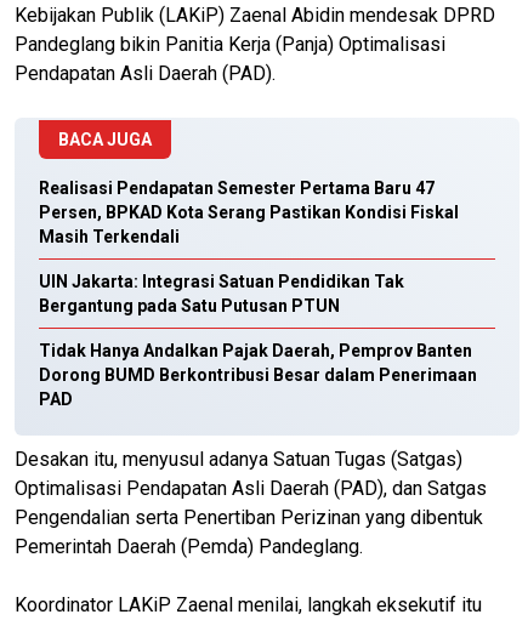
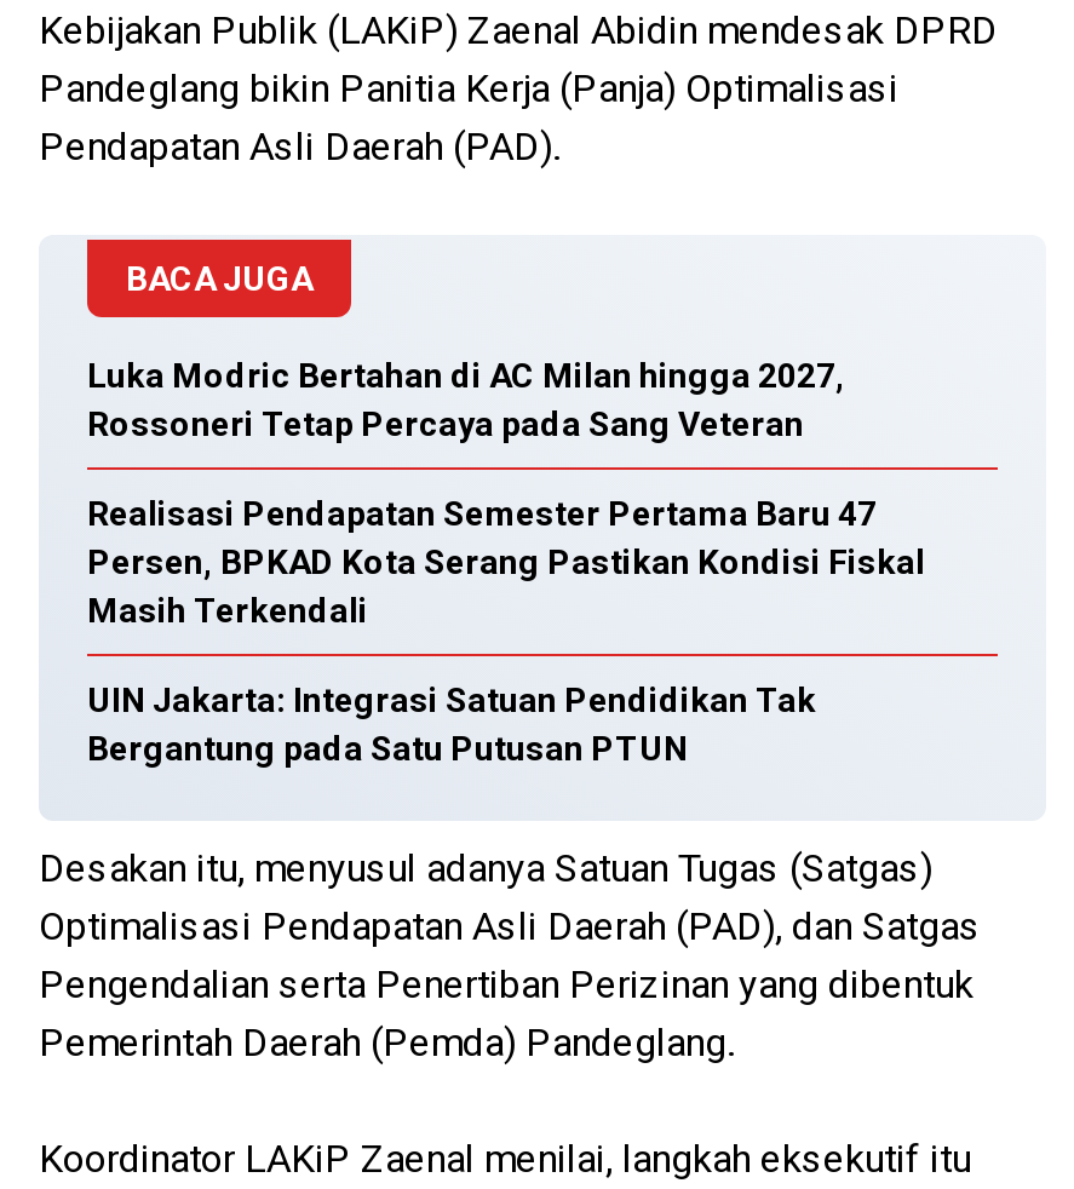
none -> [87,356,845,443] Luka Modric Bertahan di AC Milan hingga 2027, | Rossoneri Tetap Percaya pada Sang Veteran
moved [39,178,459,315] -> [87,494,925,768]: Realisasi Pendapatan Semester Pertama Baru 47 | Persen, BPKAD Kota Serang Pastikan Kondisi Fiskal | Masih Terkendali | UIN Jakarta: Integrasi Satuan Pendidikan Tak | Bergantung pada Satu Putusan PTUN
[39,341,477,409] Tidak Hanya Andalkan Pajak Daerah, Pemprov Banten | Dorong BUMD Berkontribusi Besar dalam Penerimaan | PAD -> none

